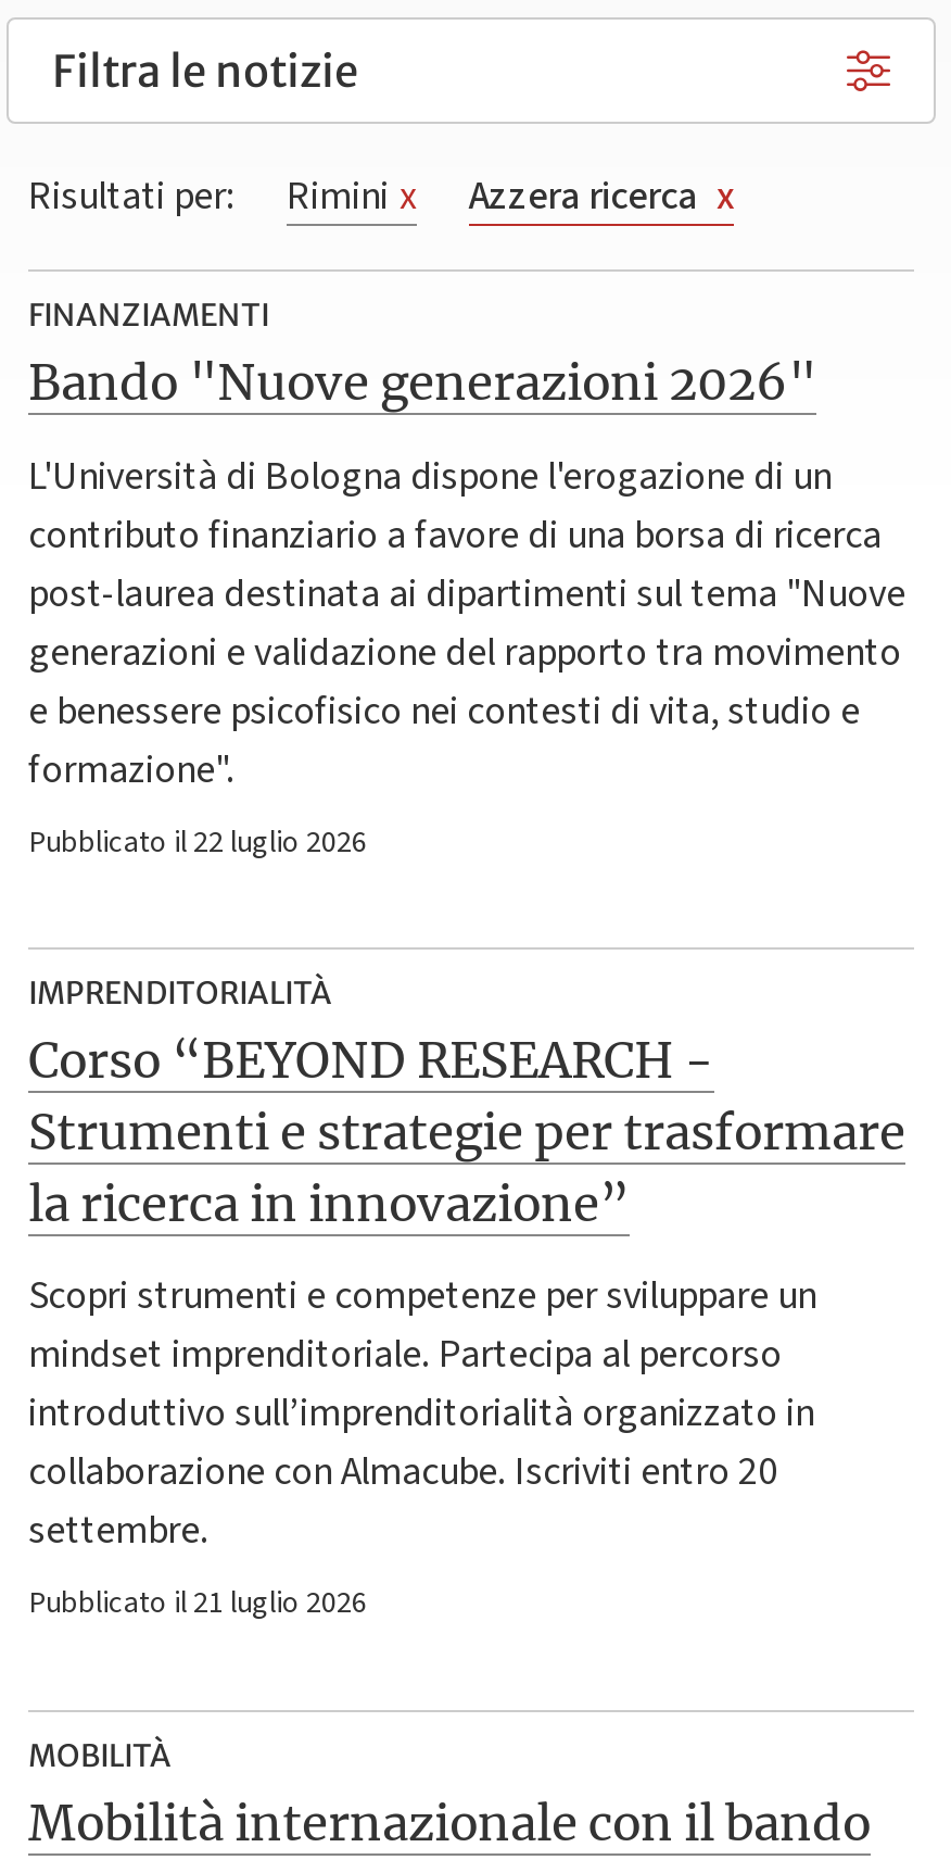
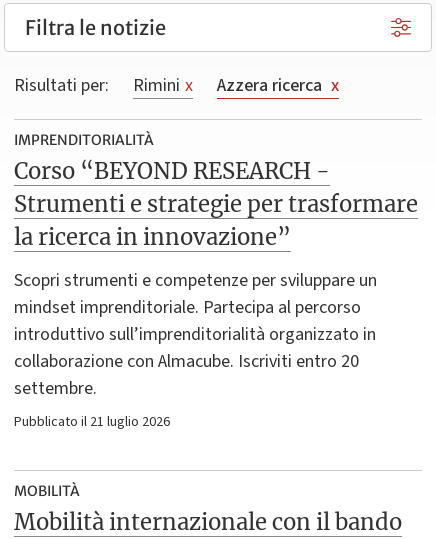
[28,297,905,864] FINANZIAMENTI | Bando "Nuove generazioni 2026" | L'Università di Bologna dispone l'erogazione di un | contributo finanziario a favore di una borsa di ricerca | post-laurea destinata ai dipartimenti sul tema "Nuove | generazioni e validazione del rapporto tra movimento | e benessere psicofisico nei contesti di vita, studio e | formazione". | Pubblicato il 22 luglio 2026 -> none

